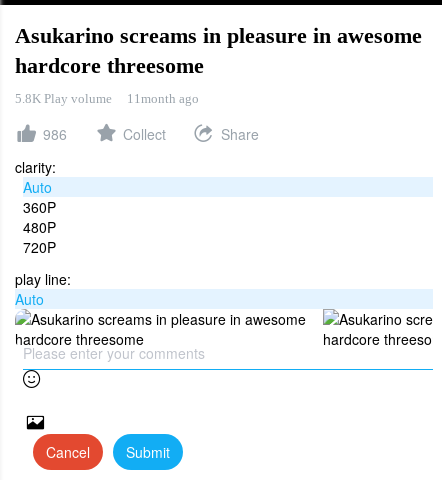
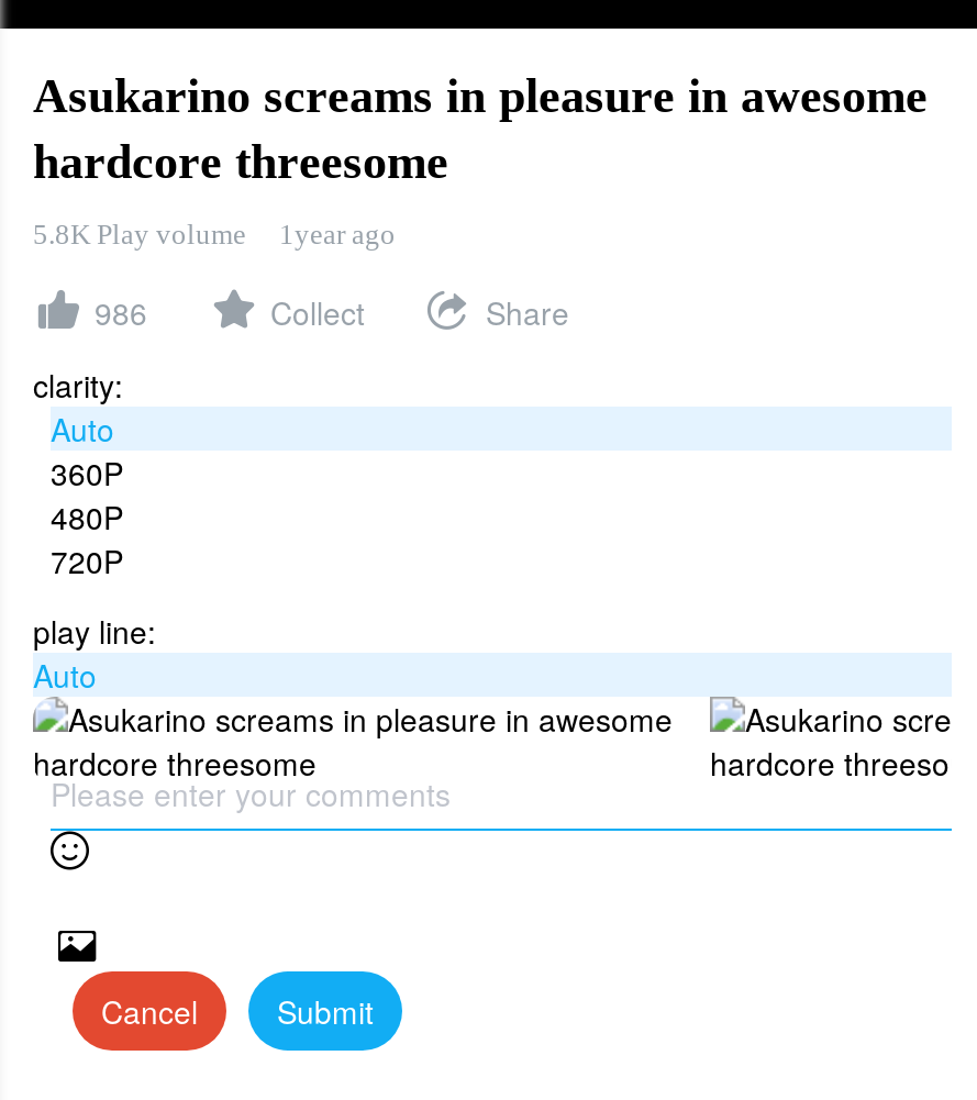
[15,91,199,106] 5.8K Play volume 11month ago -> [33,218,396,251] 5.8K Play volume 1year ago

